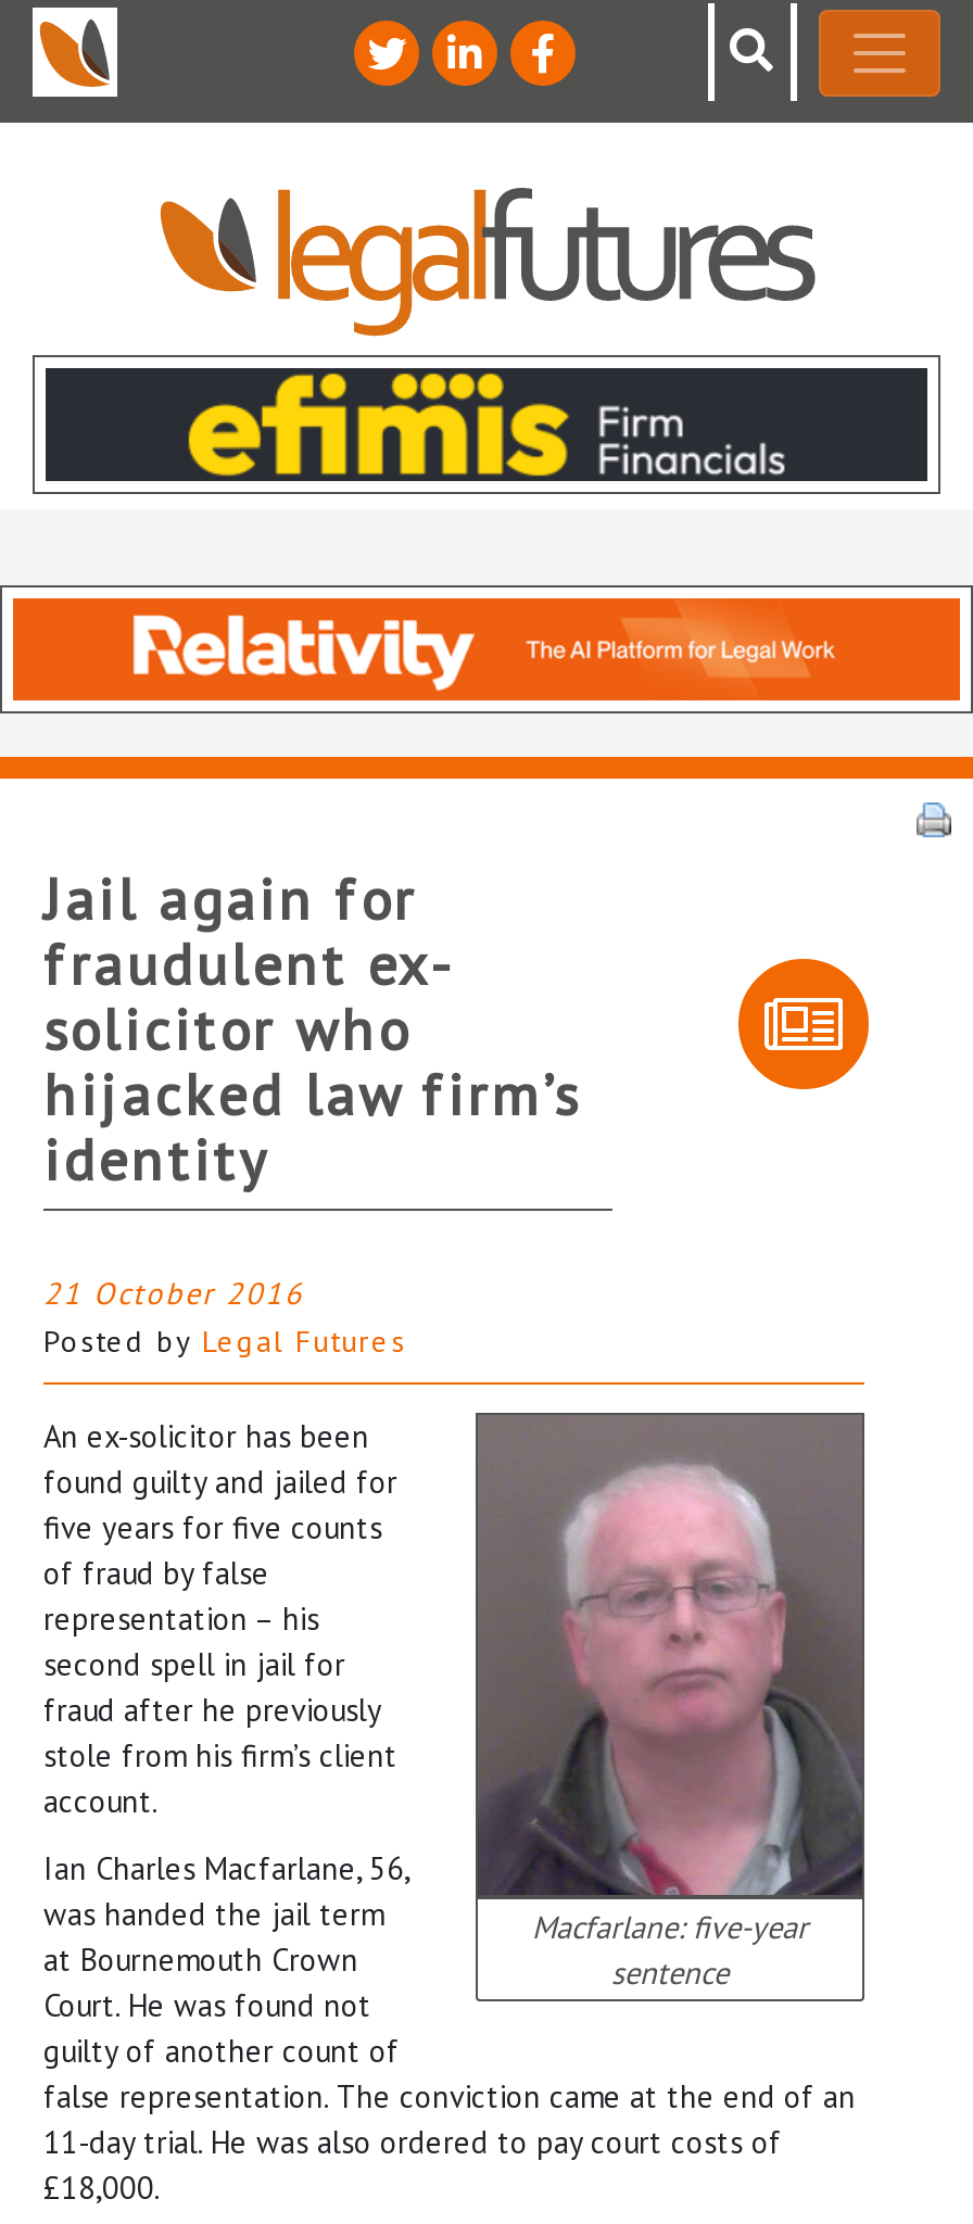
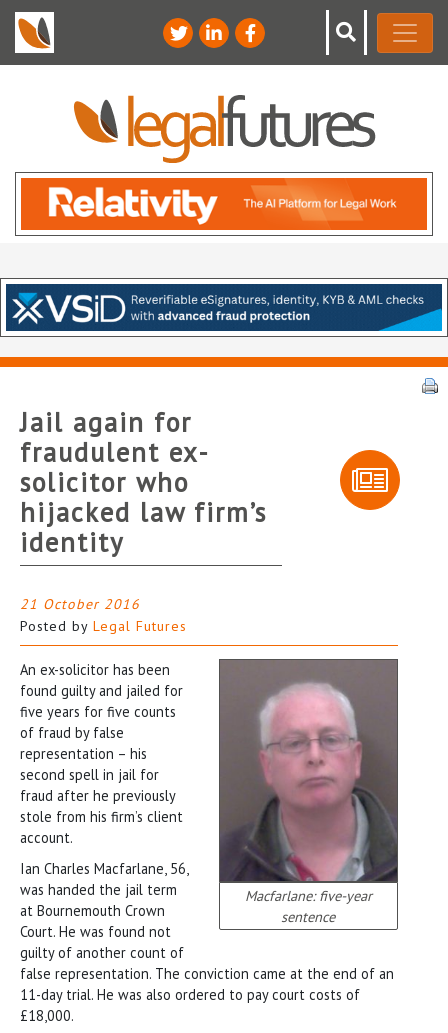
[43,366,930,483] [image] -> [20,177,428,231] [image]
[11,596,962,703] [image] -> [5,283,443,332] [image]

